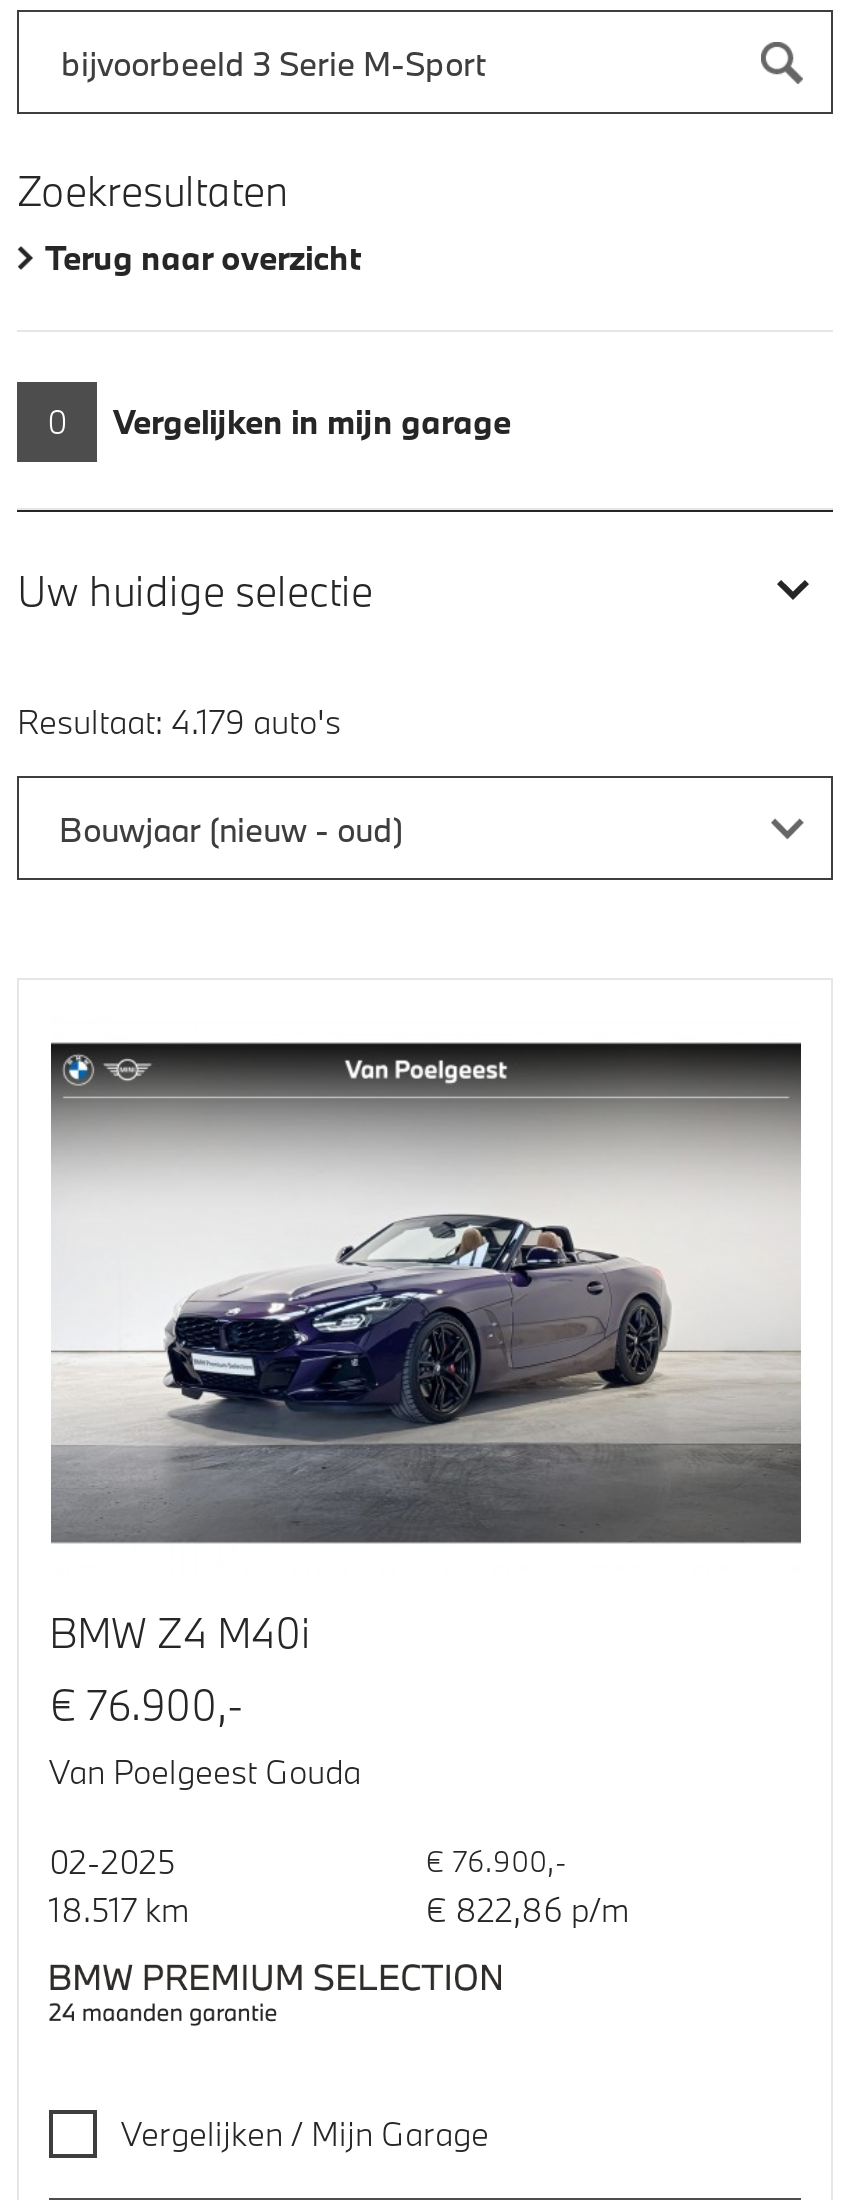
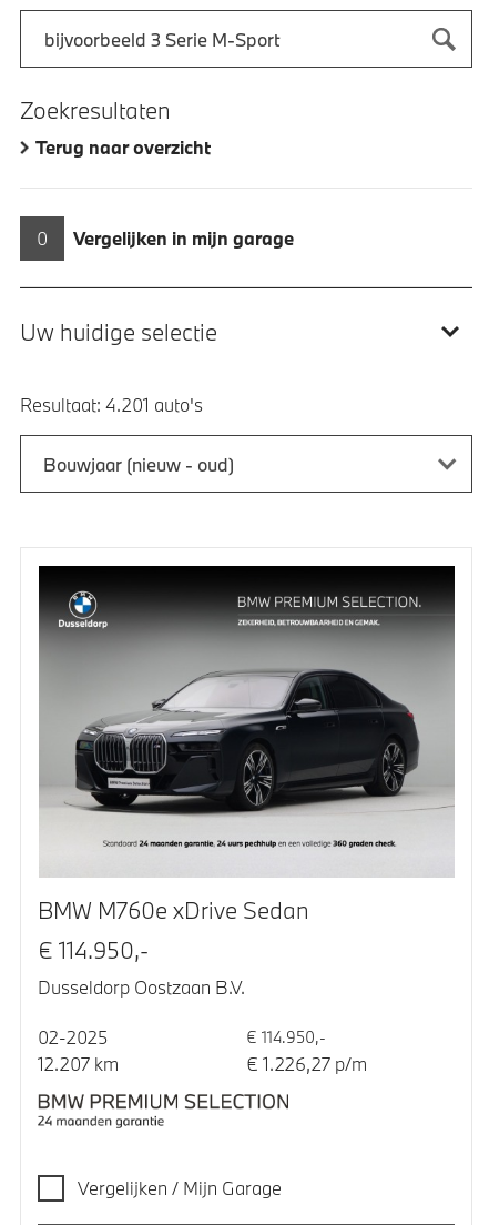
[49,1012,803,1792] [image] | BMW Z4 M40i | € 76.900,- | Van Poelgeest Gouda -> [38,565,456,999] [image] | BMW M760e xDrive Sedan | € 114.950,- | Dusseldorp Oostzaan B.V.
[425,1841,567,1879] € 76.900,- -> [246,1026,326,1047] € 114.950,-
[49,1888,189,1930] 18.517 km -> [38,1052,119,1075] 12.207 km
[425,1888,629,1930] € 822,86 p/m -> [246,1052,367,1075] € 1.226,27 p/m

